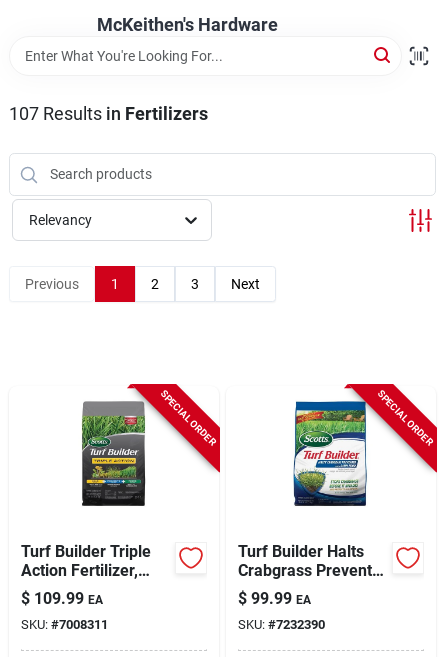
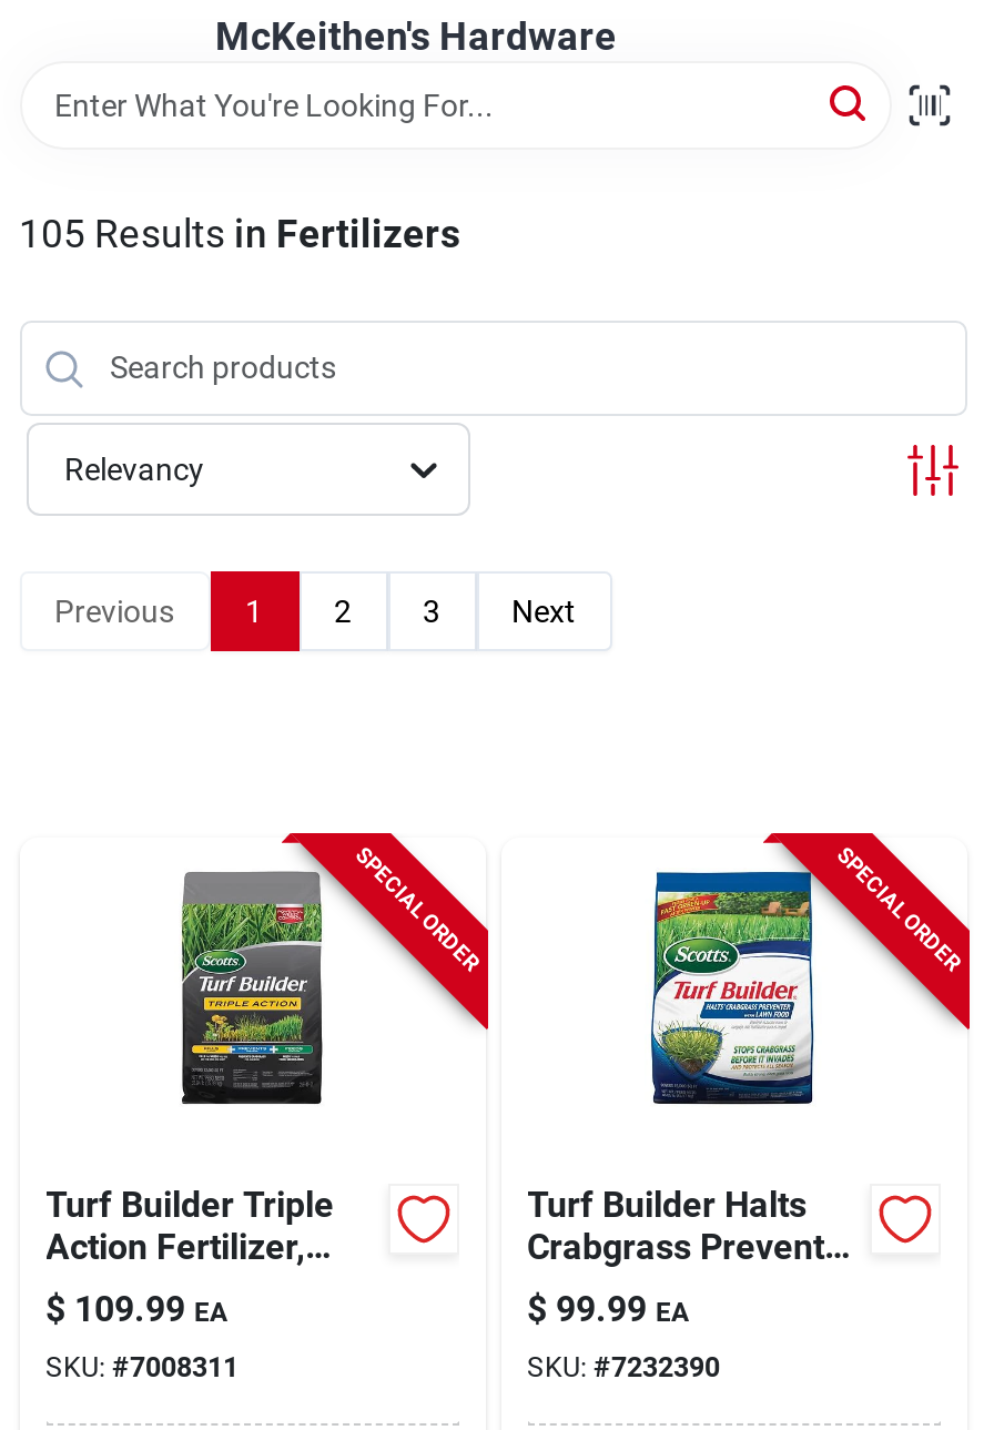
[8,103,207,123] 107 Results in Fertilizers -> [19,211,460,255] 105 Results in Fertilizers

